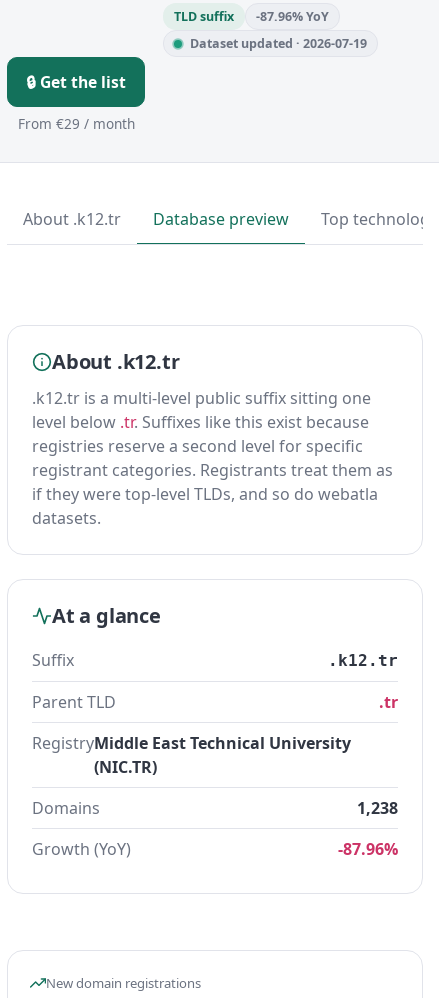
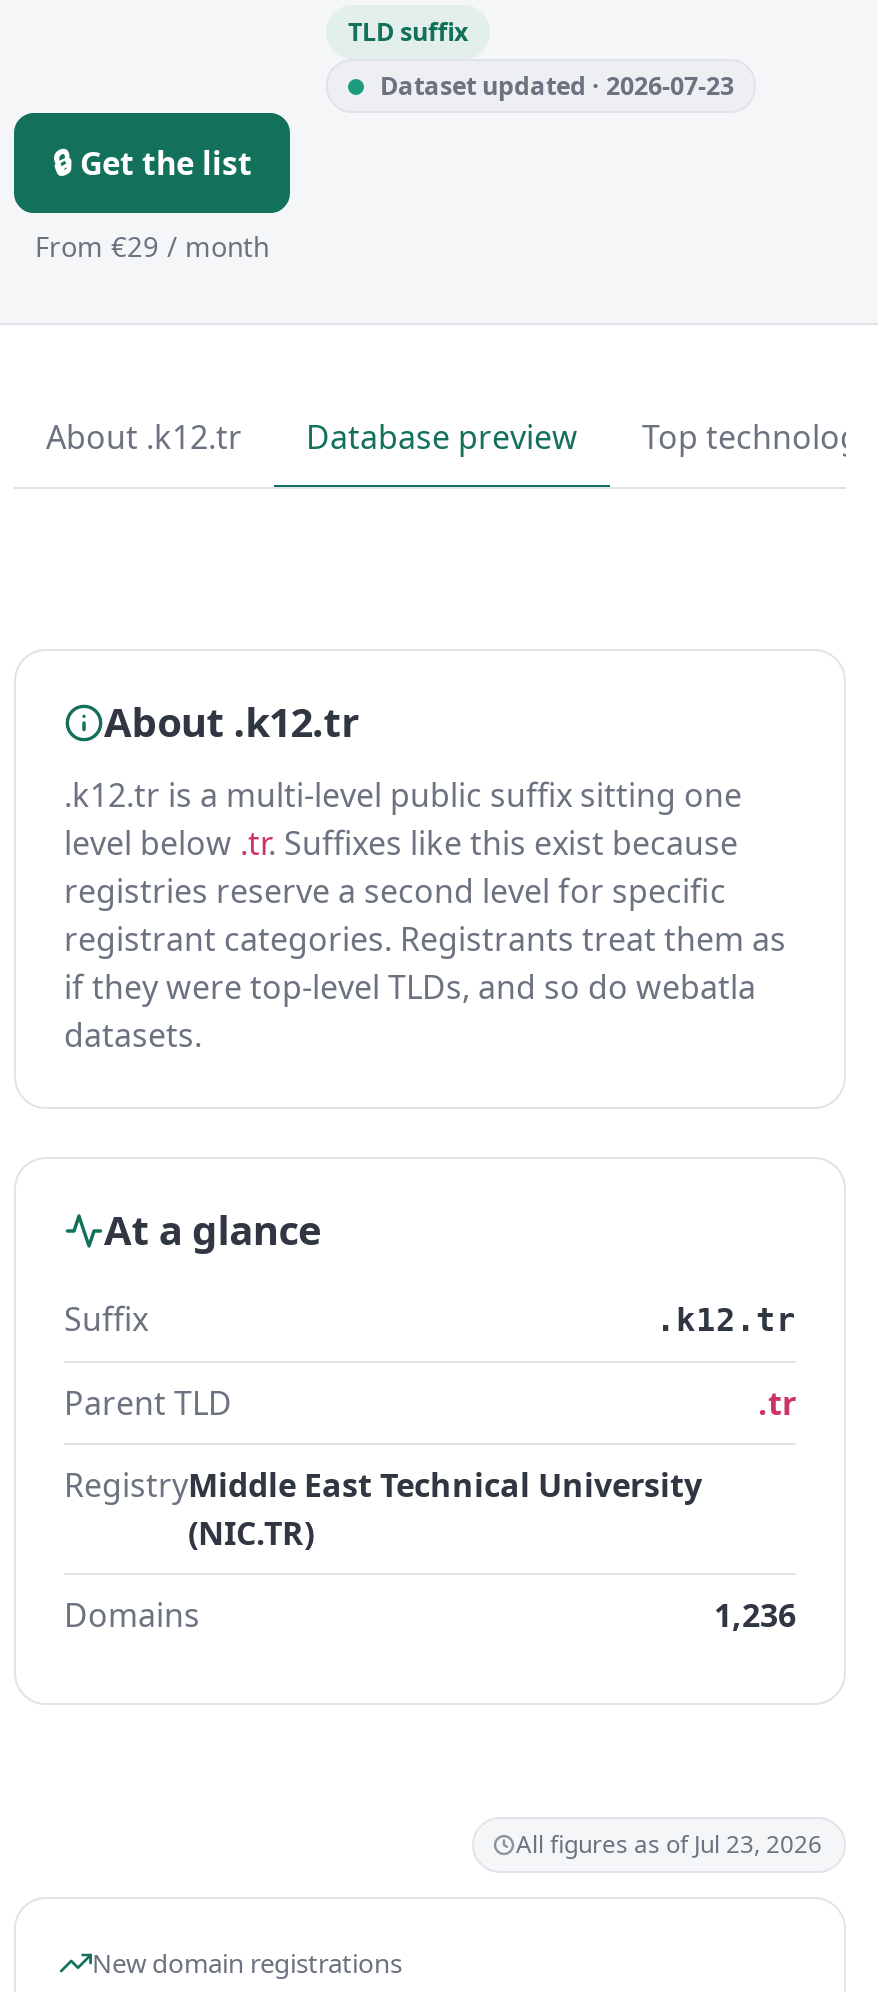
[190,8,367,52] -87.96% YoY | Dataset updated · 2026-07-19 -> [380,69,734,103] Dataset updated · 2026-07-23
[357,797,398,819] 1,238 -> [714,1593,796,1637] 1,236
[32,838,398,860] Growth (YoY) | -87.96% -> [516,1827,822,1861] All figures as of Jul 23, 2026

